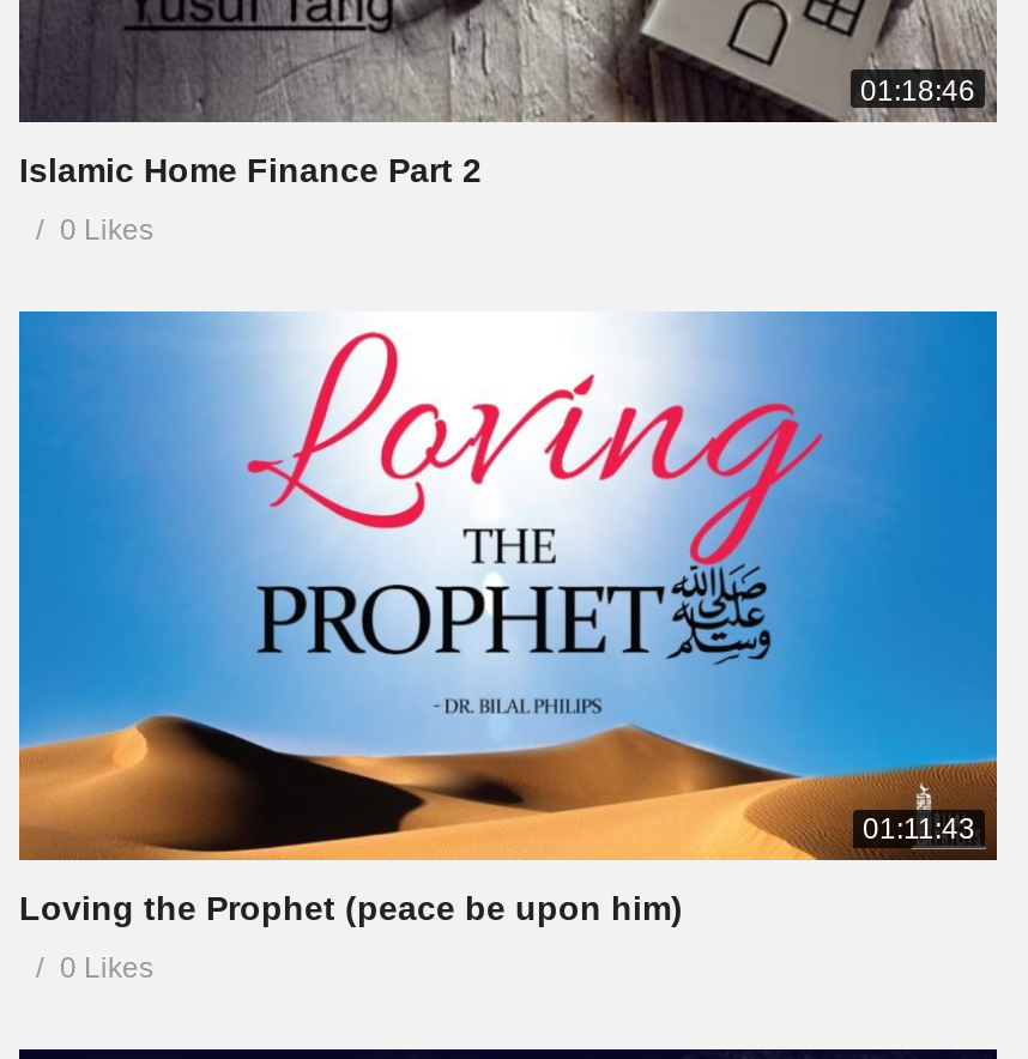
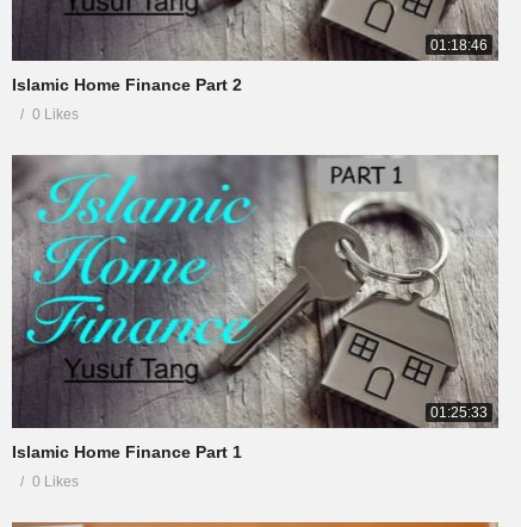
[17,309,999,863] [image] | 01:11:43 -> [11,154,500,429] [image] | 01:25:33
[19,890,683,928] Loving the Prophet (peace be upon him) -> [12,443,242,462] Islamic Home Finance Part 1

